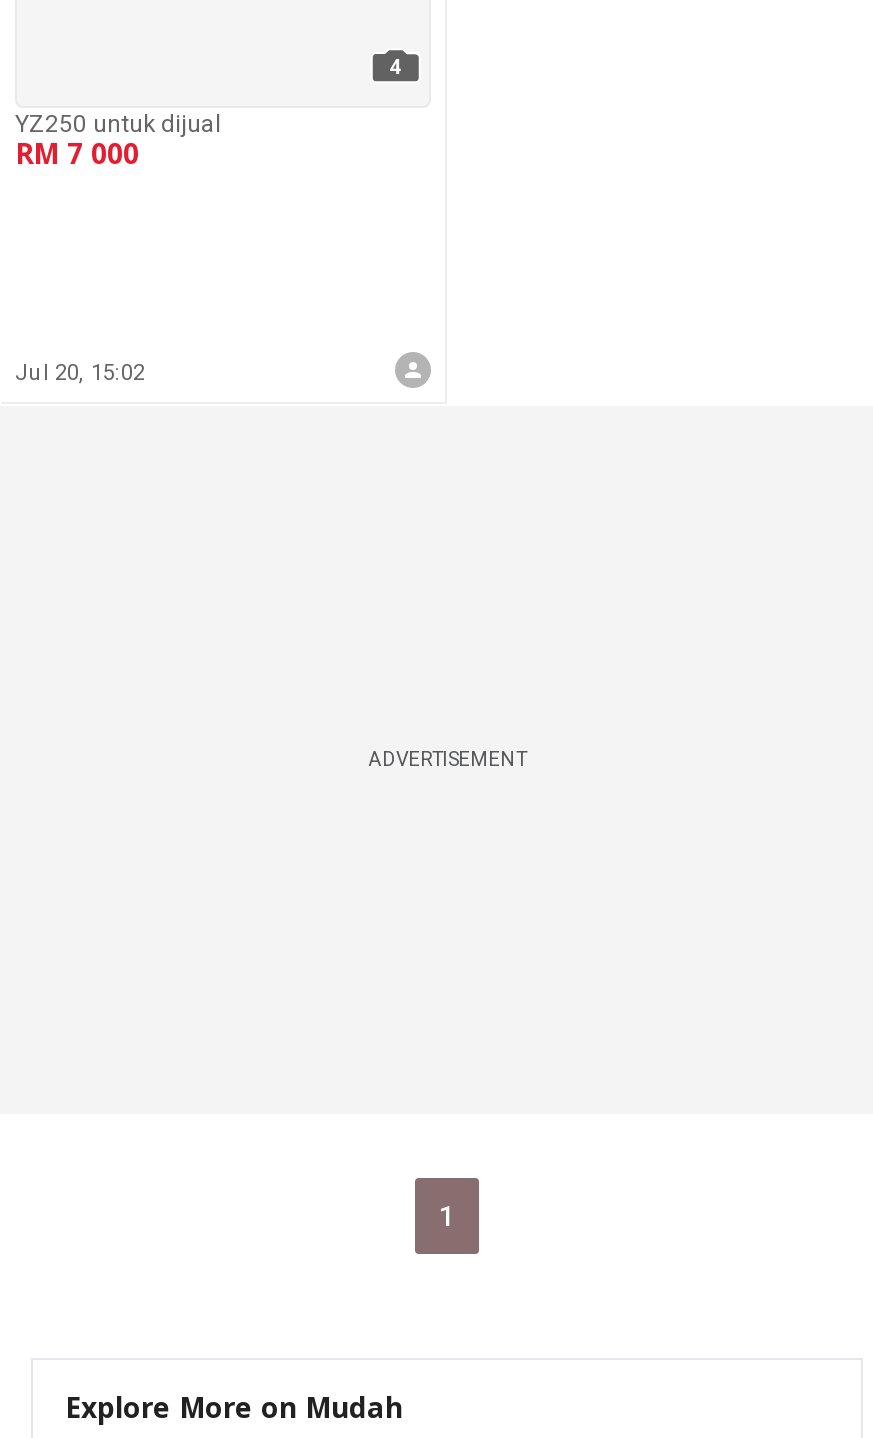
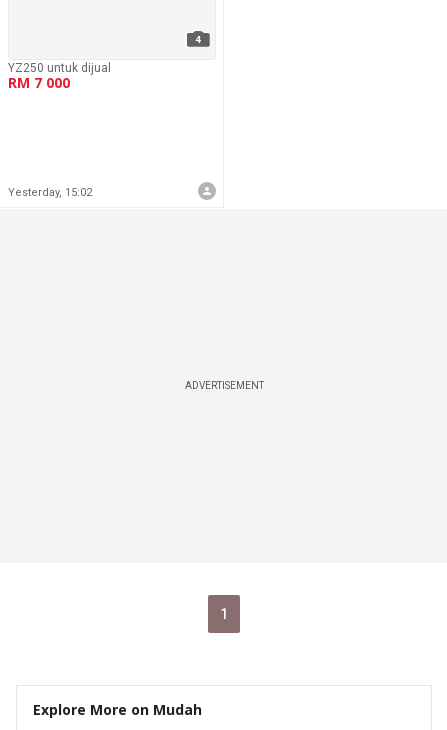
[15,360,145,386] Jul 20, 15:02 -> [8,186,92,199] Yesterday, 15:02

